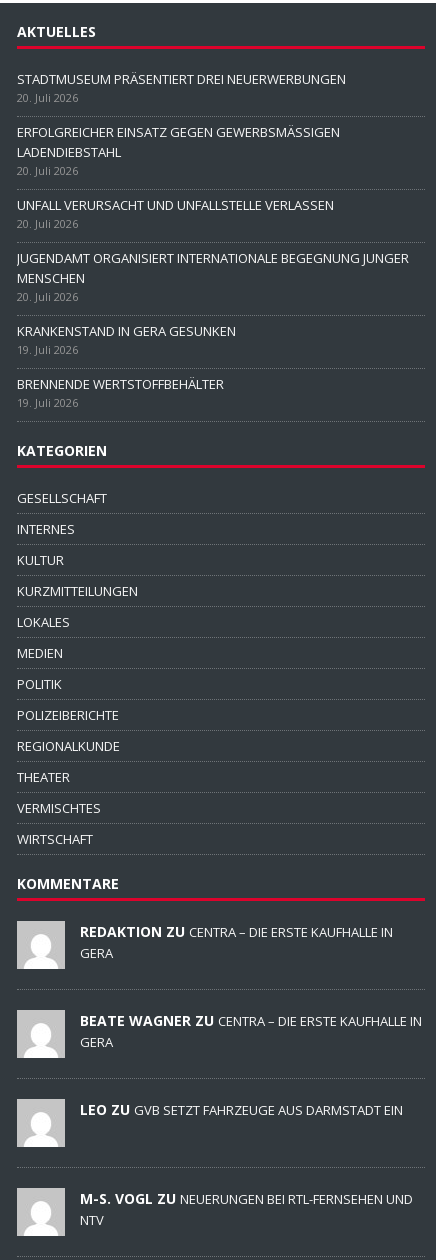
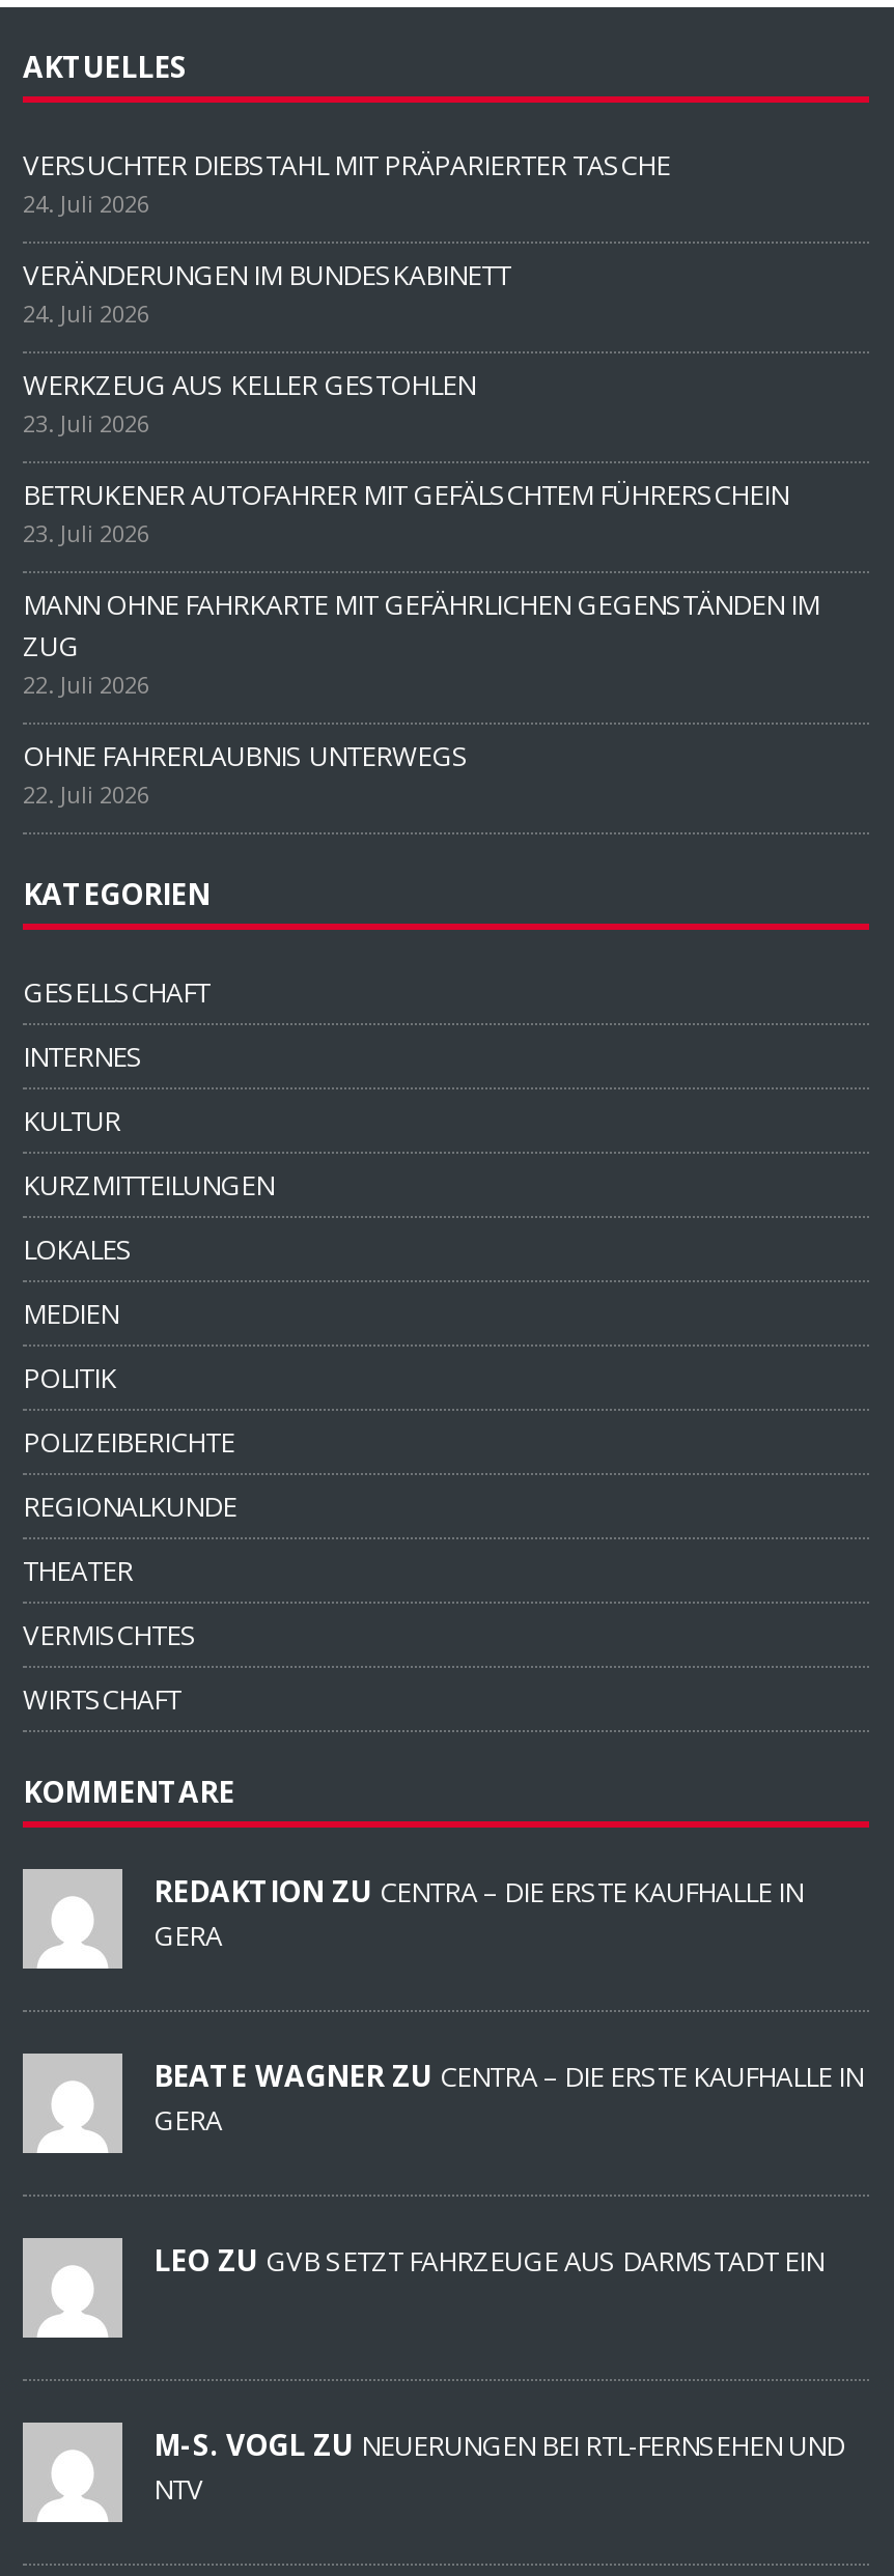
[17,70,346,105] STADTMUSEUM PRÄSENTIERT DREI NEUERWERBUNGEN | 20. Juli 2026 -> [23,147,670,219] VERSUCHTER DIEBSTAHL MIT PRÄPARIERTER TASCHE | 24. Juli 2026
[17,123,340,178] ERFOLGREICHER EINSATZ GEGEN GEWERBSMÄSSIGEN | LADENDIEBSTAHL | 20. Juli 2026 -> [23,256,510,329] VERÄNDERUNGEN IM BUNDESKABINETT | 24. Juli 2026
[17,196,334,231] UNFALL VERURSACHT UND UNFALLSTELLE VERLASSEN | 20. Juli 2026 -> [23,366,475,439] WERKZEUG AUS KELLER GESTOHLEN | 23. Juli 2026
[17,249,409,304] JUGENDAMT ORGANISIERT INTERNATIONALE BEGEGNUNG JUNGER | MENSCHEN | 20. Juli 2026 -> [23,476,788,549] BETRUKENER AUTOFAHRER MIT GEFÄLSCHTEM FÜHRERSCHEIN | 23. Juli 2026
[17,322,236,357] KRANKENSTAND IN GERA GESUNKEN | 19. Juli 2026 -> [23,586,819,700] MANN OHNE FAHRKARTE MIT GEFÄHRLICHEN GEGENSTÄNDEN IM | ZUG | 22. Juli 2026
[17,375,224,410] BRENNENDE WERTSTOFFBEHÄLTER | 19. Juli 2026 -> [23,737,469,810] OHNE FAHRERLAUBNIS UNTERWEGS | 22. Juli 2026

